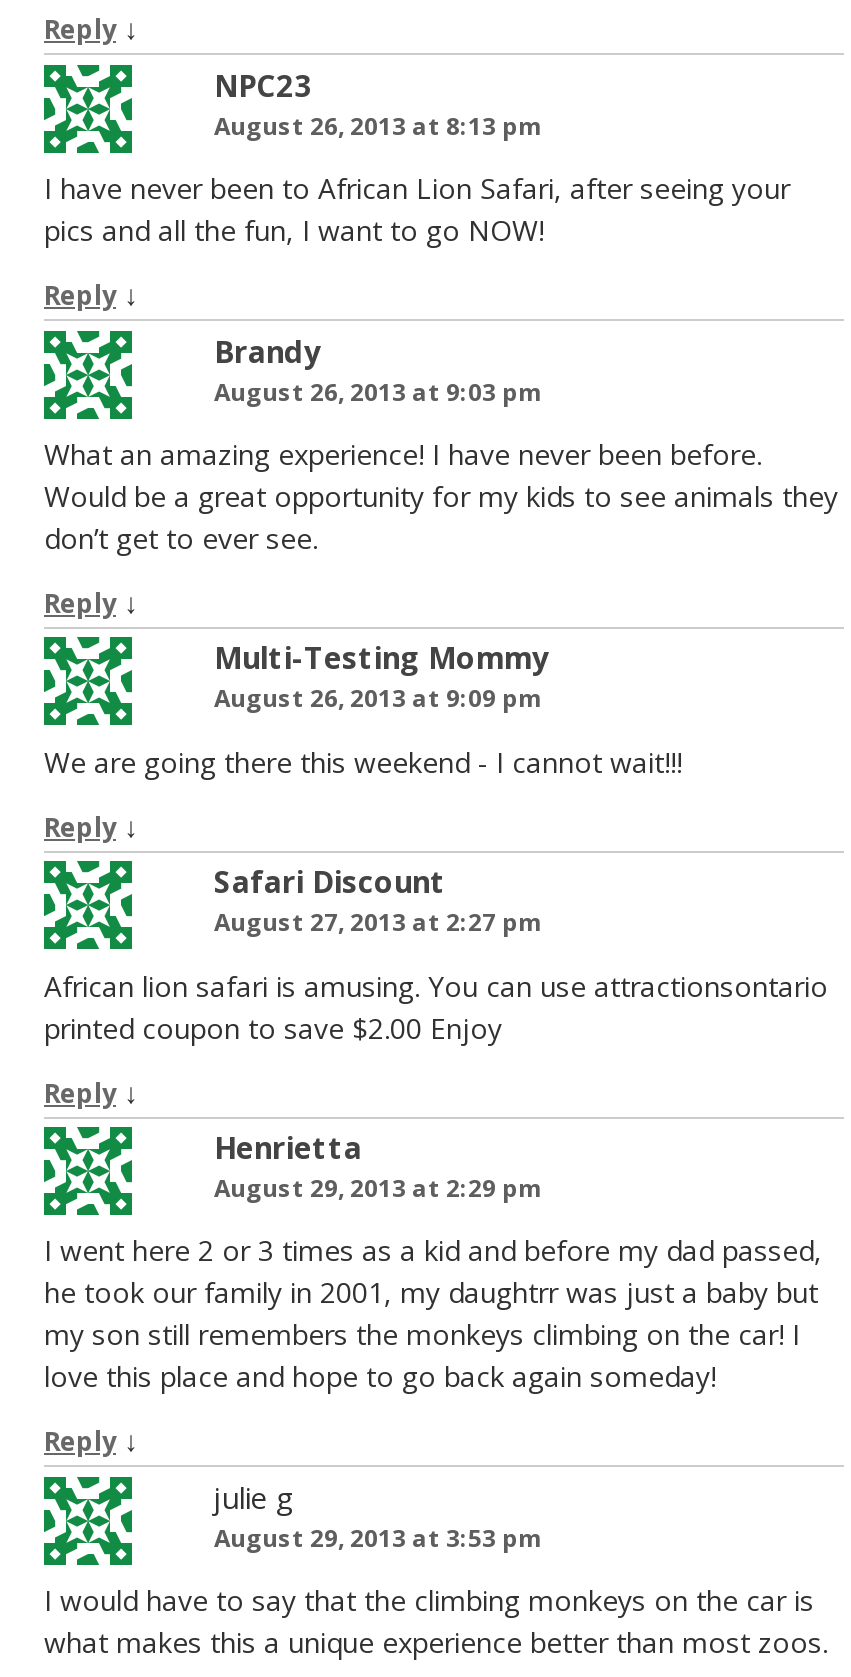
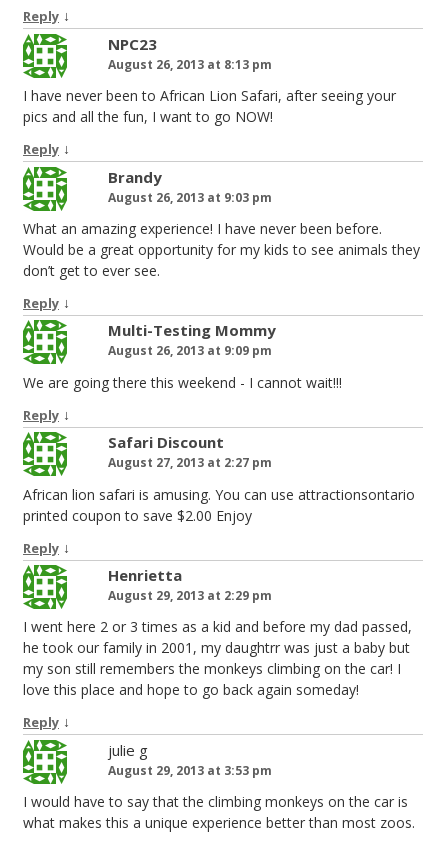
[42,63,134,155] [image] -> [22,33,68,79] [image]
[42,329,134,421] [image] -> [22,166,68,212] [image]
[42,635,134,727] [image] -> [22,319,68,365] [image]
[42,859,134,951] [image] -> [22,431,68,477] [image]
[42,1125,134,1217] [image] -> [22,564,68,610] [image]
[42,1475,134,1567] [image] -> [22,739,68,785] [image]

